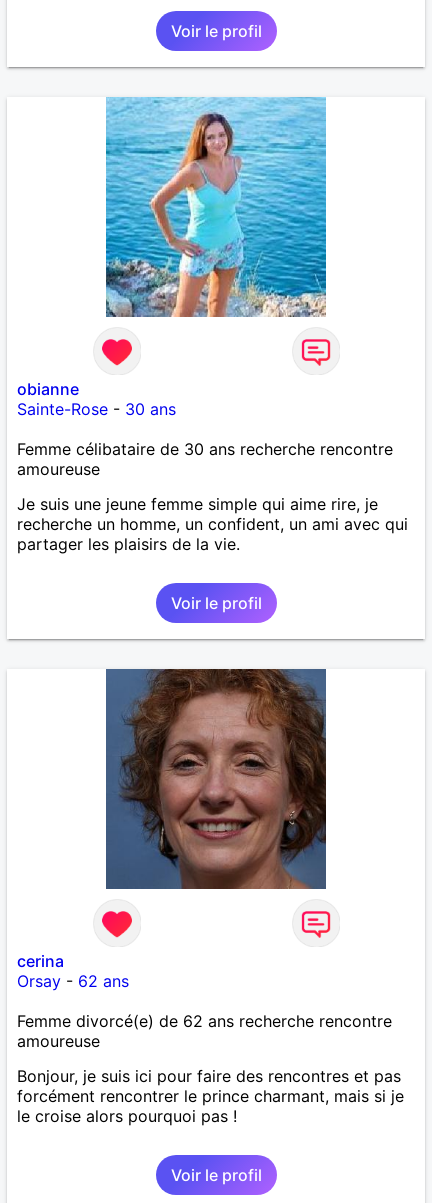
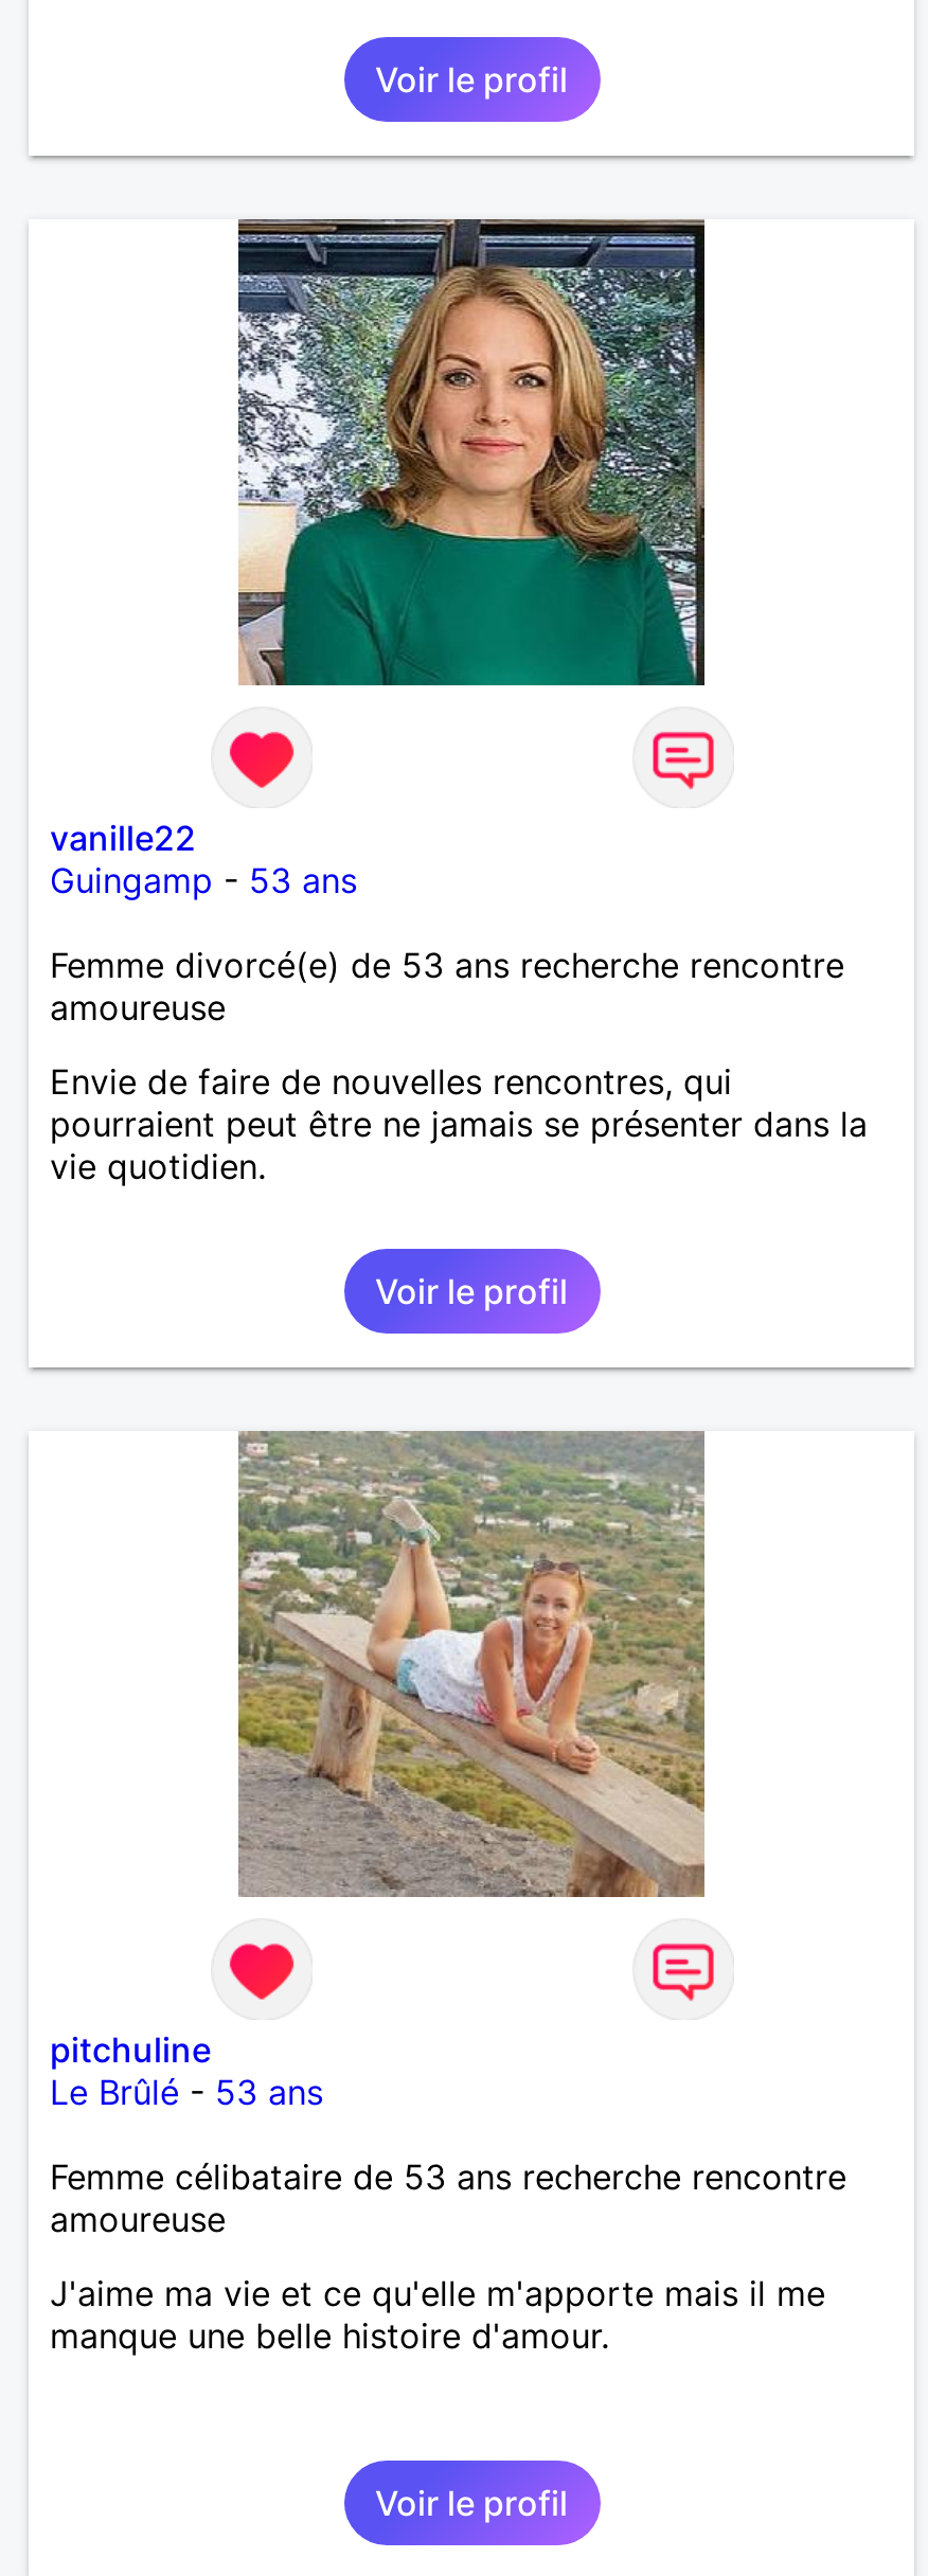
[105,96,327,318] [image] -> [236,217,707,687] [image]
[17,379,176,419] obianne | Sainte-Rose - 30 ans -> [50,816,357,901] vanille22 | Guingamp - 53 ans
[17,439,393,459] Femme célibataire de 30 ans recherche rencontre -> [50,944,844,986] Femme divorcé(e) de 53 ans recherche rencontre
[17,494,408,554] Je suis une jeune femme simple qui aime rire, je | recherche un homme, un confident, un ami avec qui | partager les plaisirs de la vie. -> [50,1060,868,1187] Envie de faire de nouvelles rencontres, qui | pourraient peut être ne jamais se présenter dans la | vie quotidien.
[105,668,327,890] [image] -> [236,1431,707,1899] [image]
[17,951,129,991] cerina | Orsay - 62 ans -> [50,2028,323,2113] pitchuline | Le Brûlé - 53 ans
[17,1011,392,1031] Femme divorcé(e) de 62 ans recherche rencontre -> [50,2155,846,2198] Femme célibataire de 53 ans recherche rencontre
[17,1066,404,1126] Bonjour, je suis ici pour faire des rencontres et pas | forcément rencontrer le prince charmant, mais si je | le croise alors pourquoi pas ! -> [50,2272,825,2357] J'aime ma vie et ce qu'elle m'apporte mais il me | manque une belle histoire d'amour.

